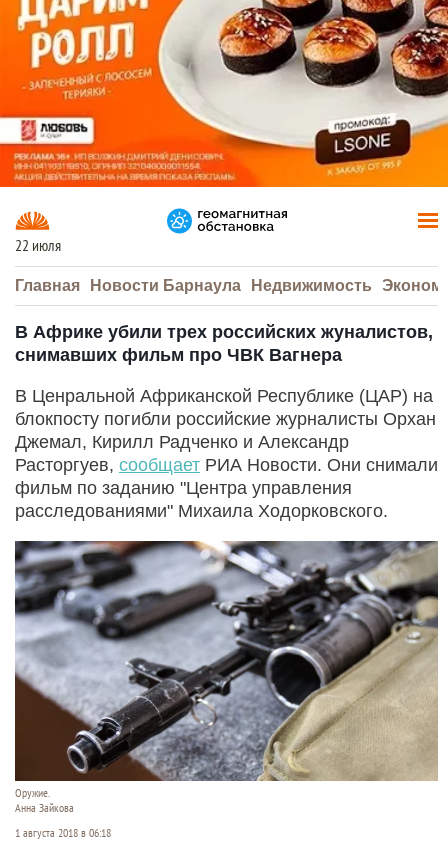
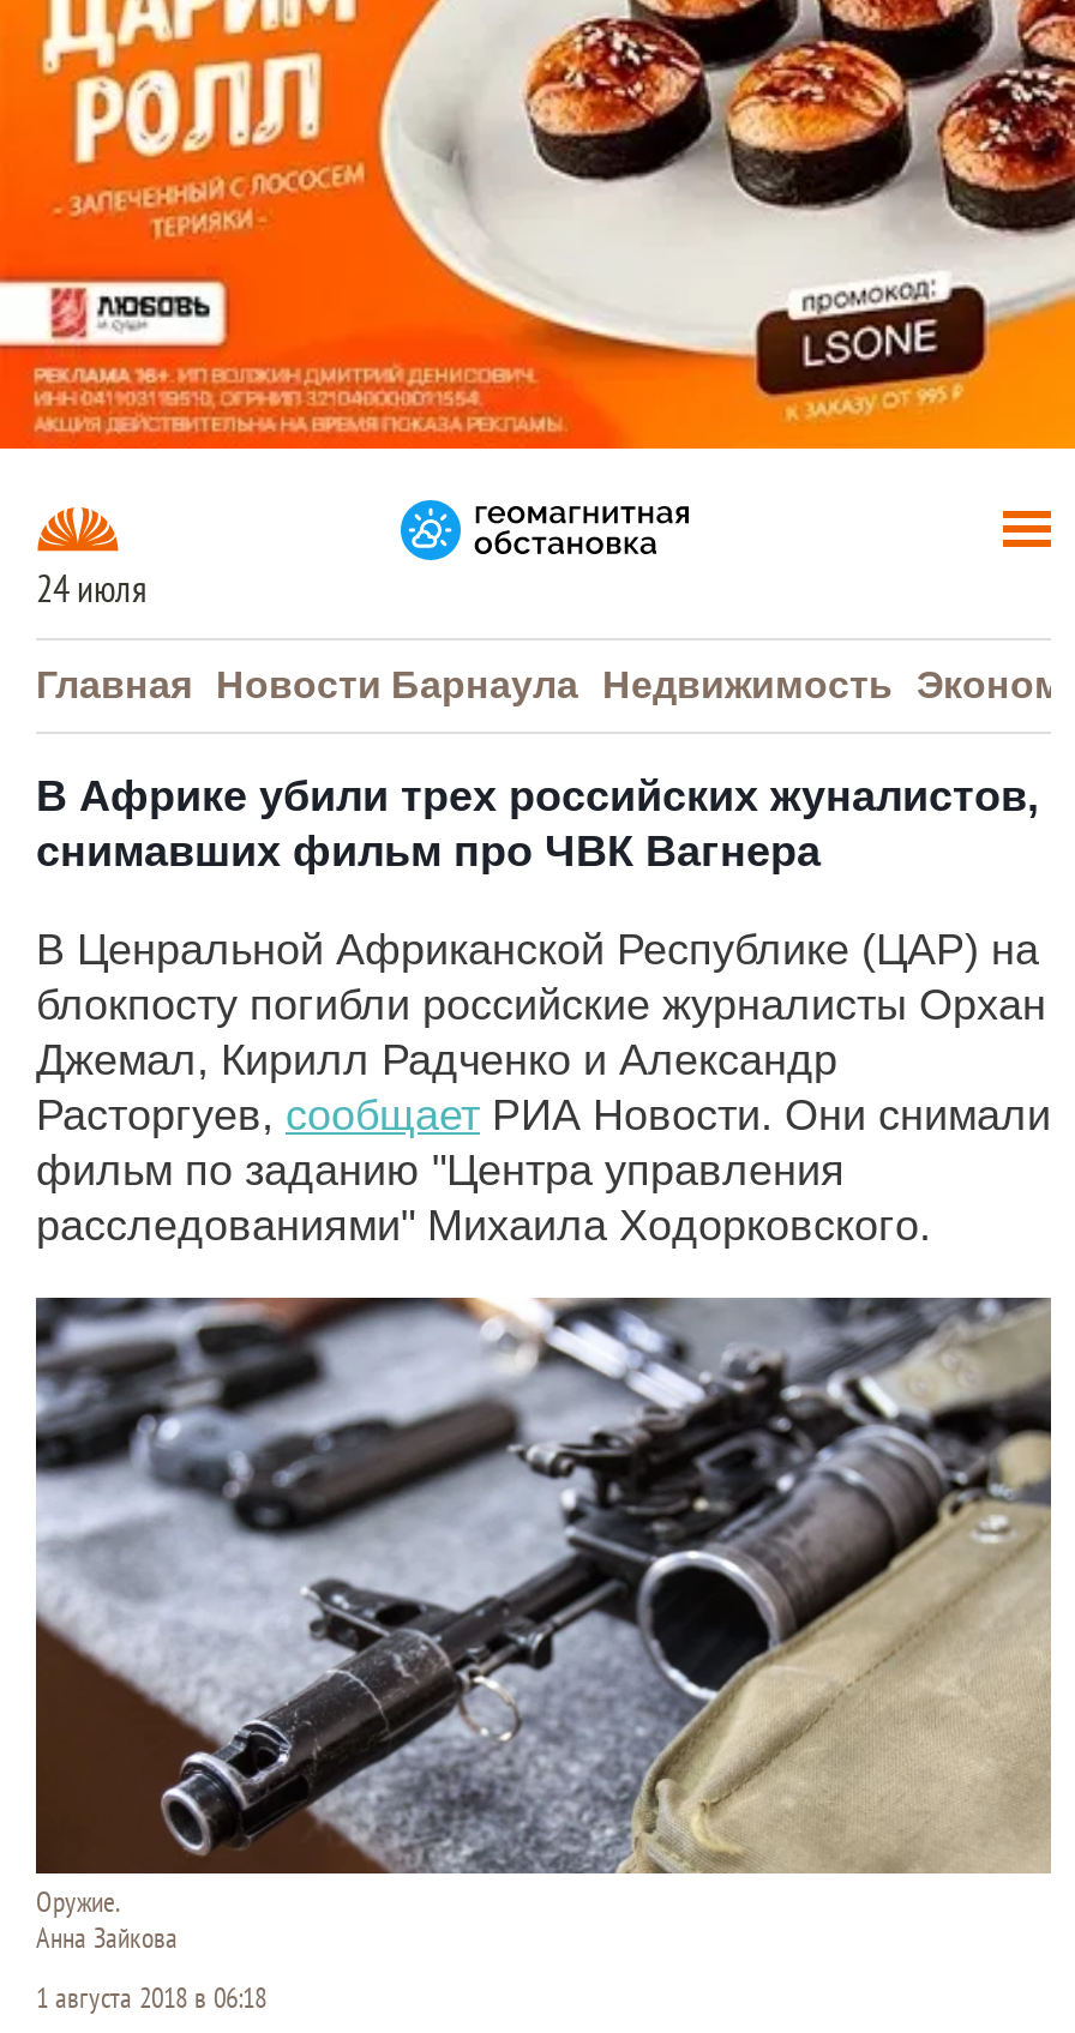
[15,237,61,255] 22 июля -> [36,568,146,611] 24 июля

